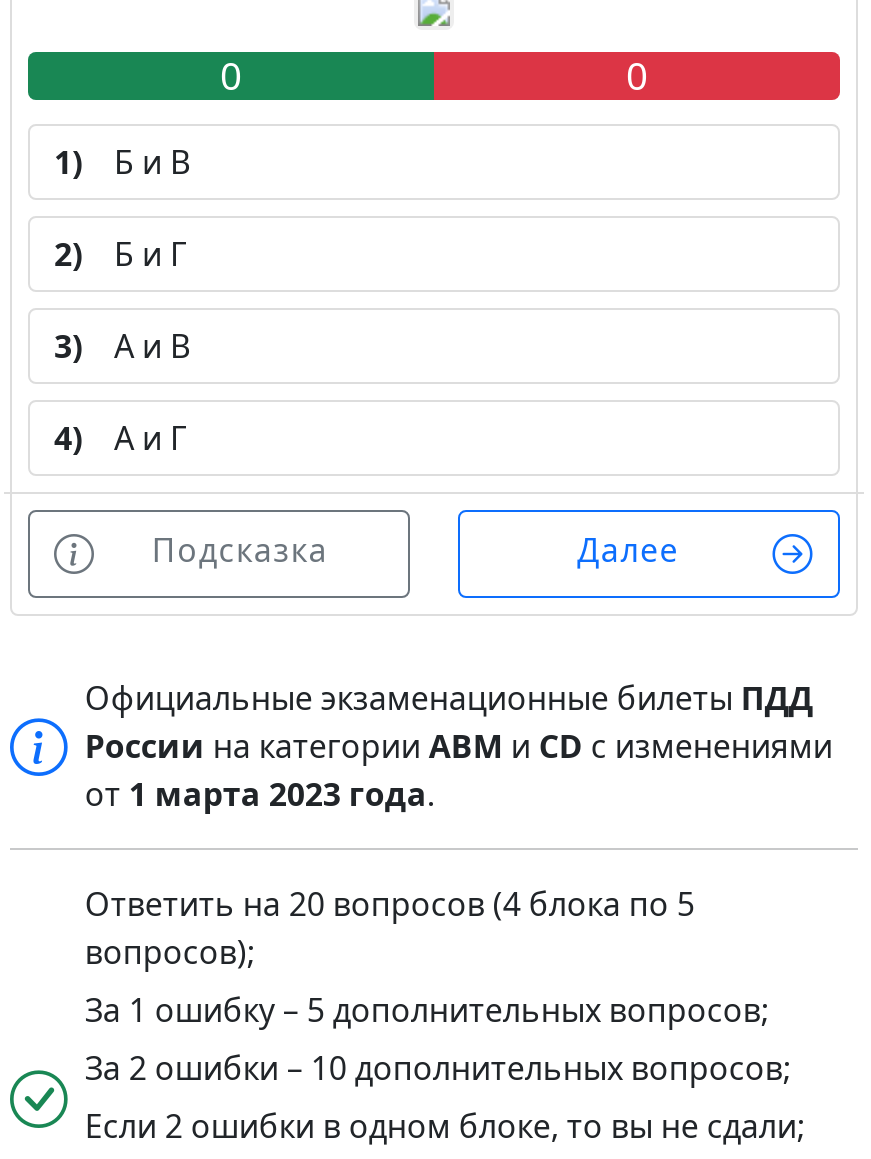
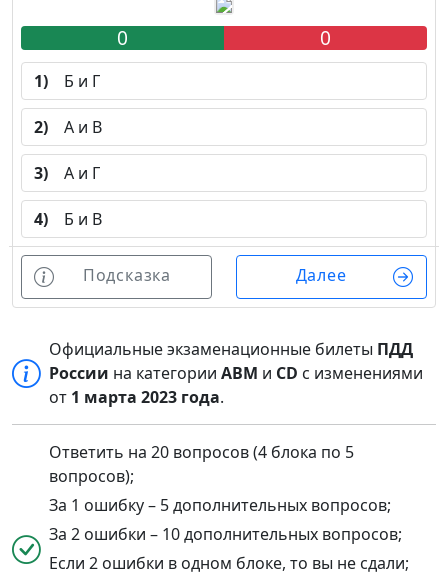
[54,140,190,184] 1) Б и В -> [34,70,100,92] 1) Б и Г
[54,232,186,276] 2) Б и Г -> [34,116,102,138] 2) А и В
[54,324,190,368] 3) А и В -> [34,162,100,184] 3) А и Г
[54,416,186,460] 4) А и Г -> [34,208,102,230] 4) Б и В

